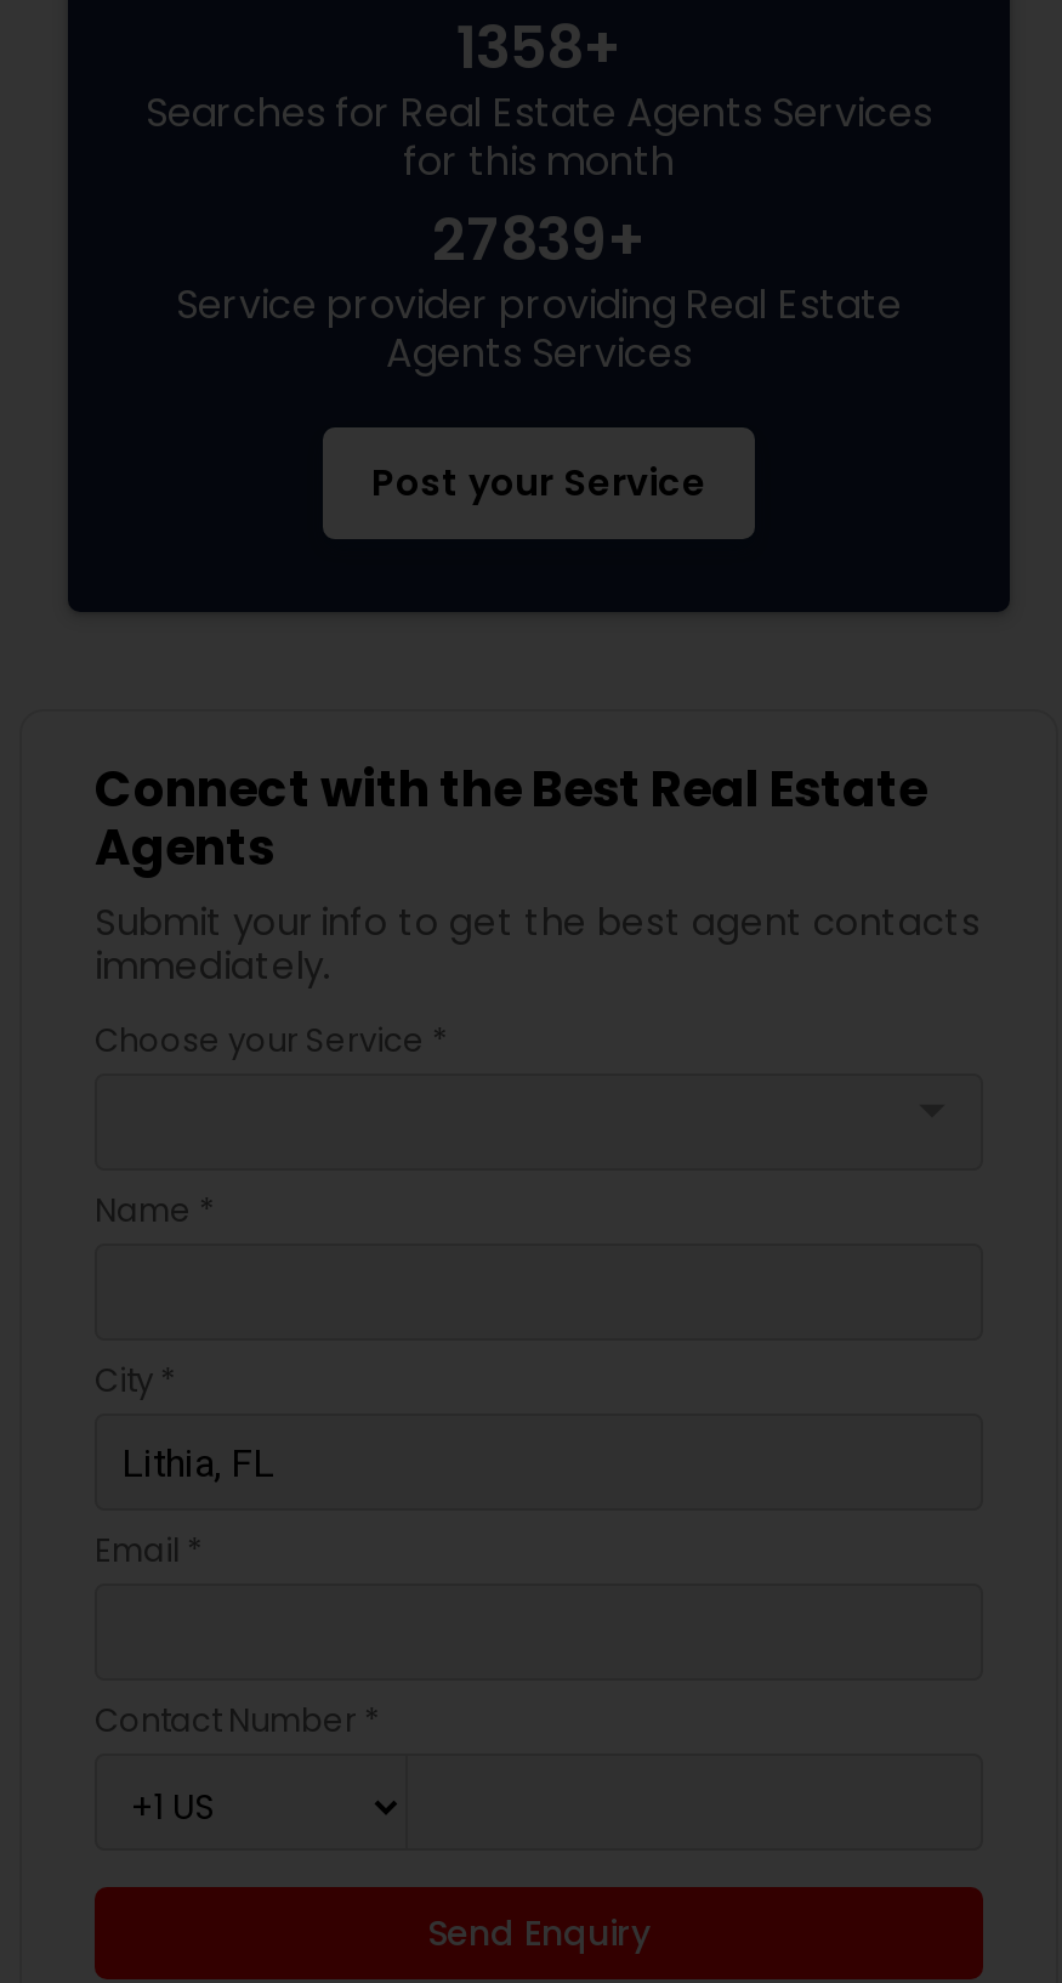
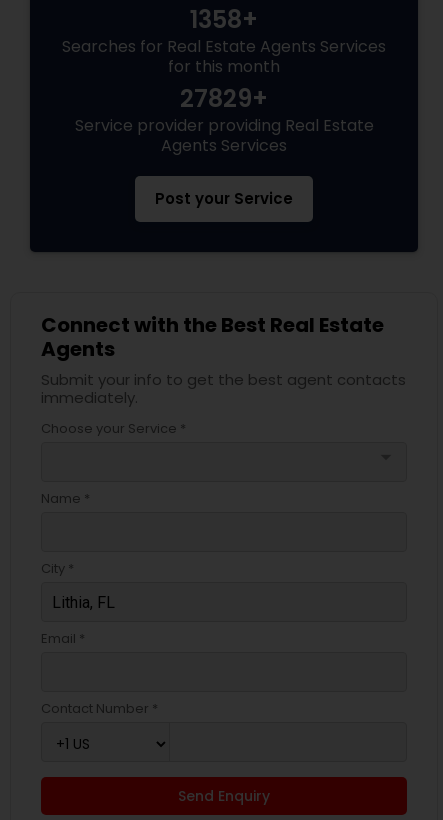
[432,199,646,279] 27839+ -> [180,82,268,115] 27829+

